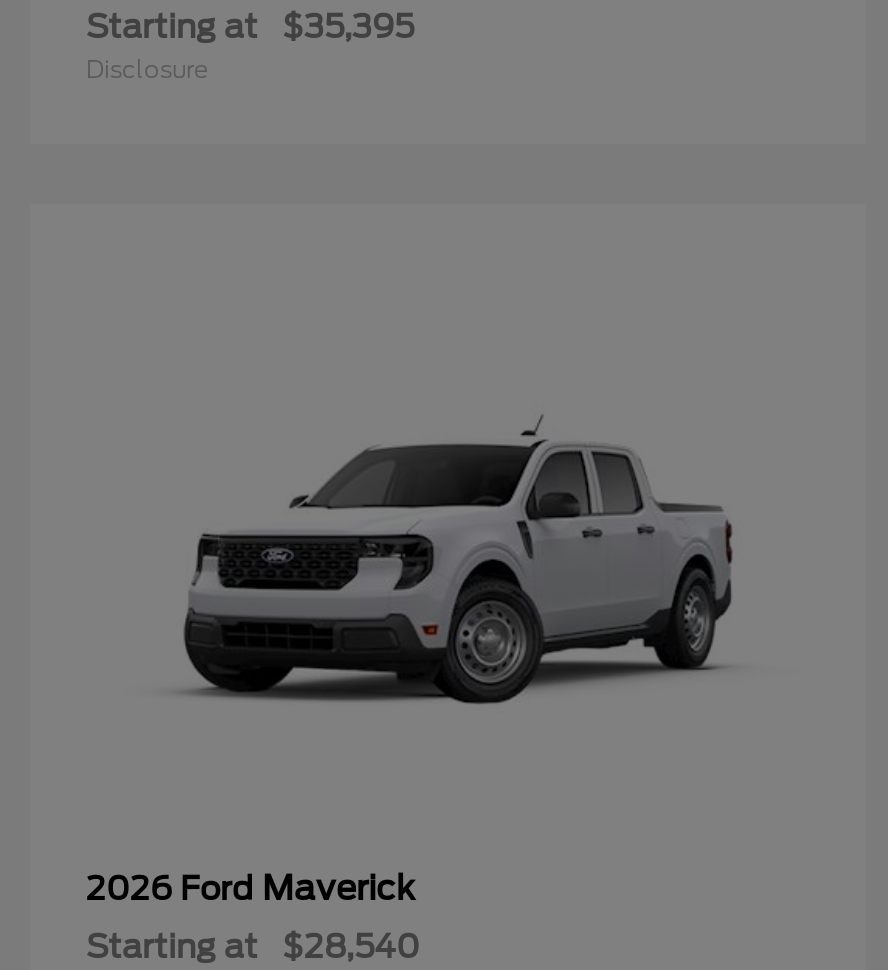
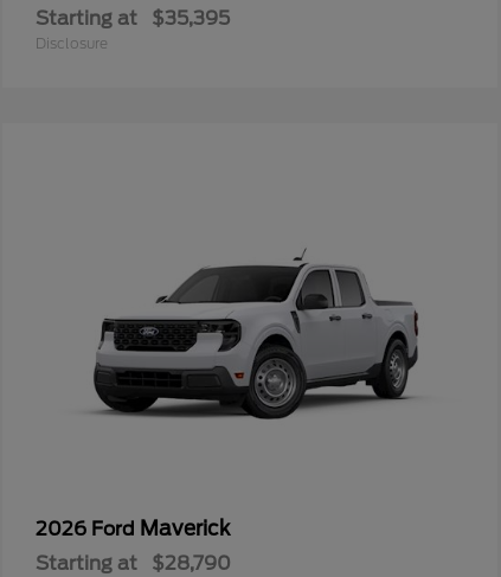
[86,927,420,965] Starting at $28,540 -> [36,552,231,574] Starting at $28,790

